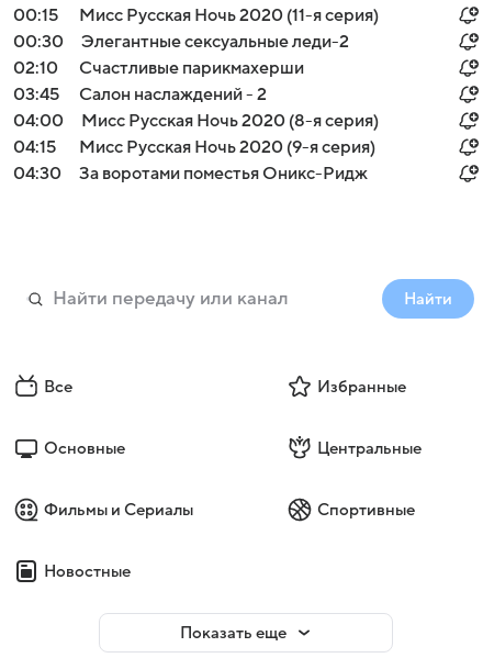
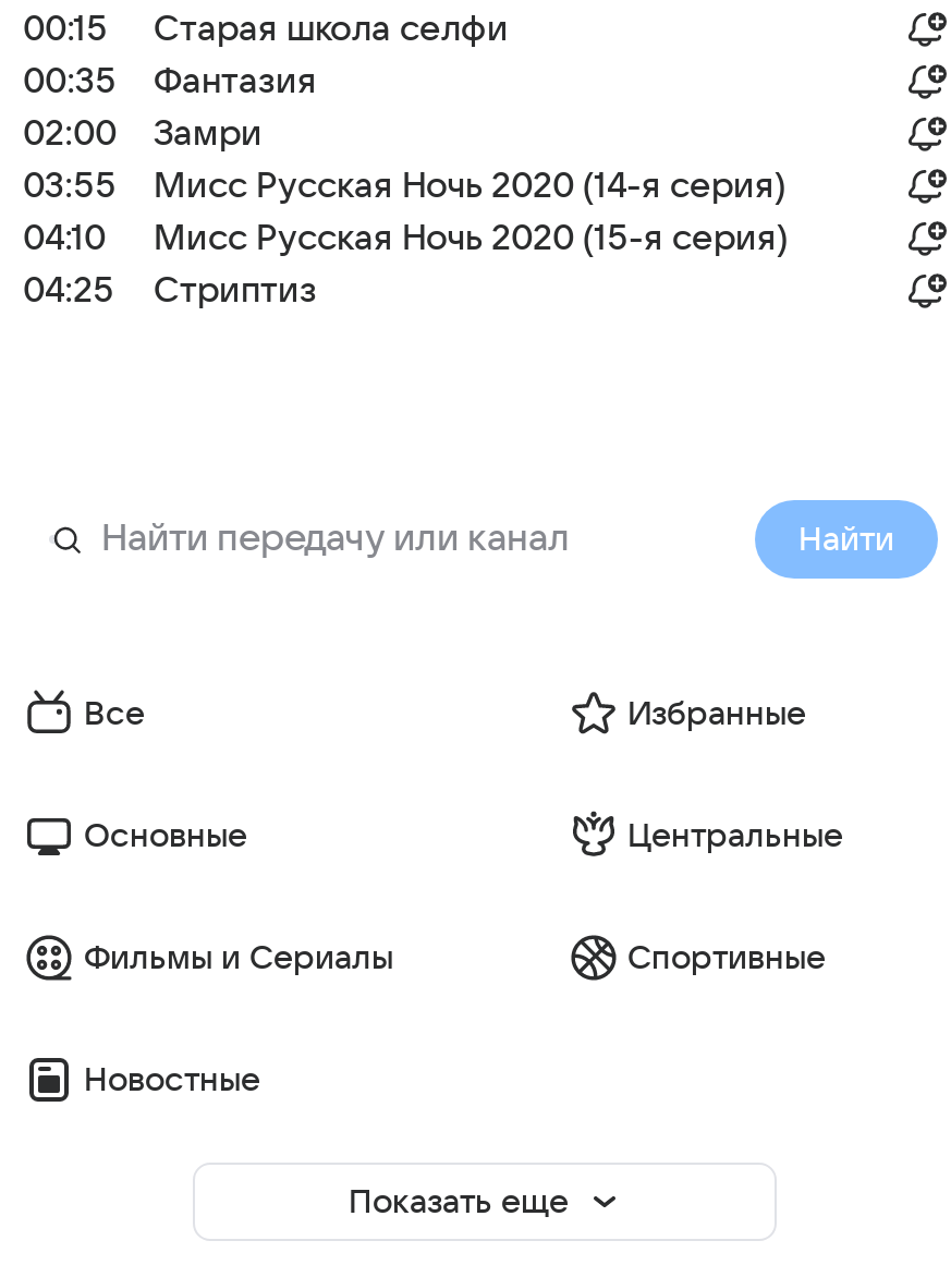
[13,5,379,183] Мисс Русская Ночь 2020 (11-я серия) | 00:30 | Элегантные сексуальные леди-2 | 02:10 | Счастливые парикмахерши | 03:45 | Салон наслаждений - 2 | 04:00 | Мисс Русская Ночь 2020 (8-я серия) | 04:15 | Мисс Русская Ночь 2020 (9-я серия) | 04:30 | За воротами поместья Оникс-Ридж -> [23,10,788,311] Старая школа селфи | 00:35 | Фантазия | 02:00 | Замри | 03:55 | Мисс Русская Ночь 2020 (14-я серия) | 04:10 | Мисс Русская Ночь 2020 (15-я серия) | 04:25 | Стриптиз

